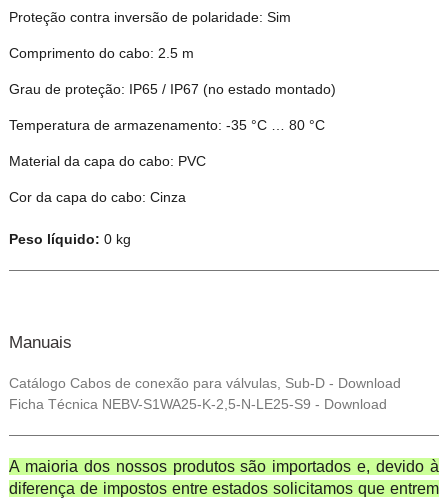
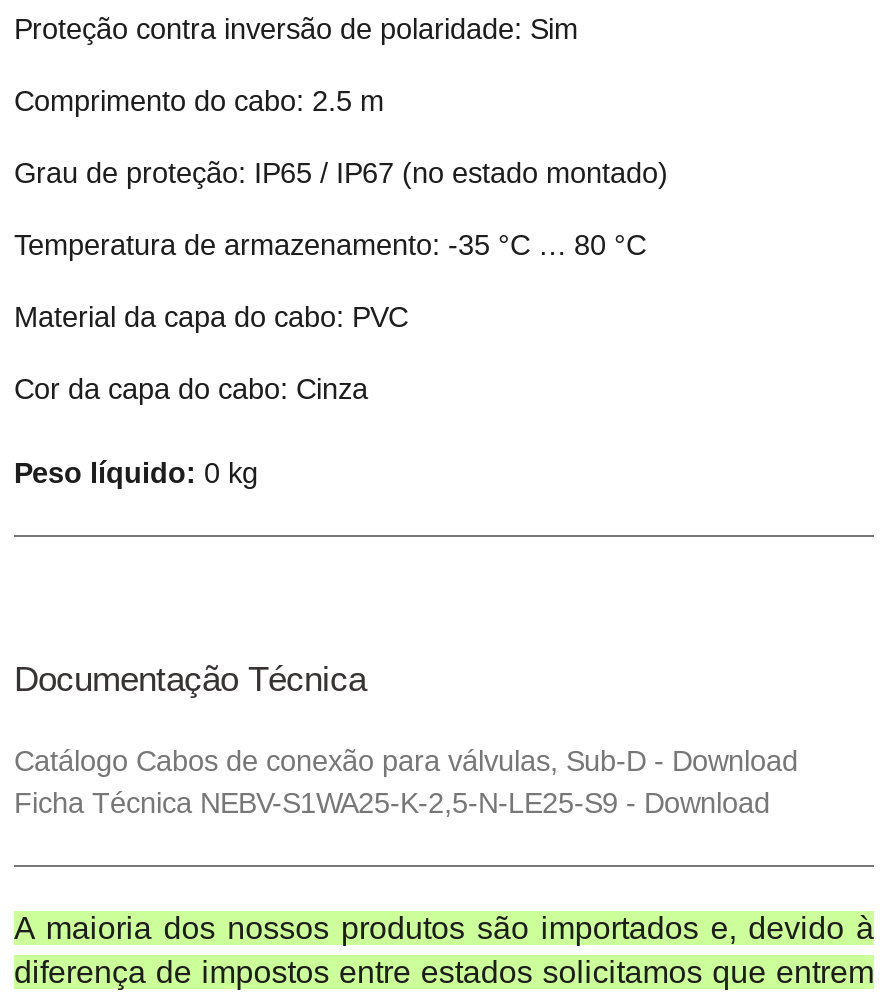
[9,332,72,352] Manuais -> [14,659,366,699] Documentação Técnica

